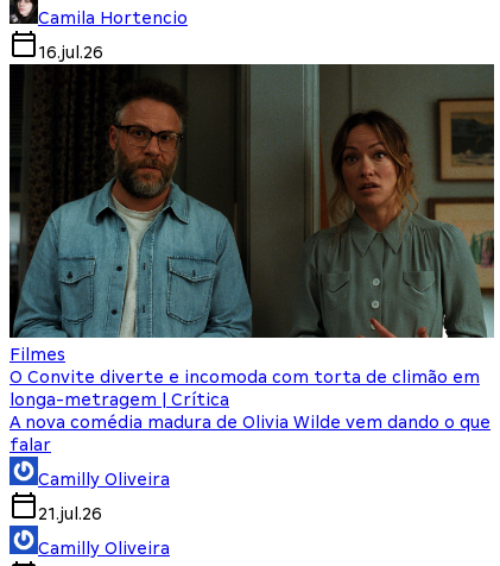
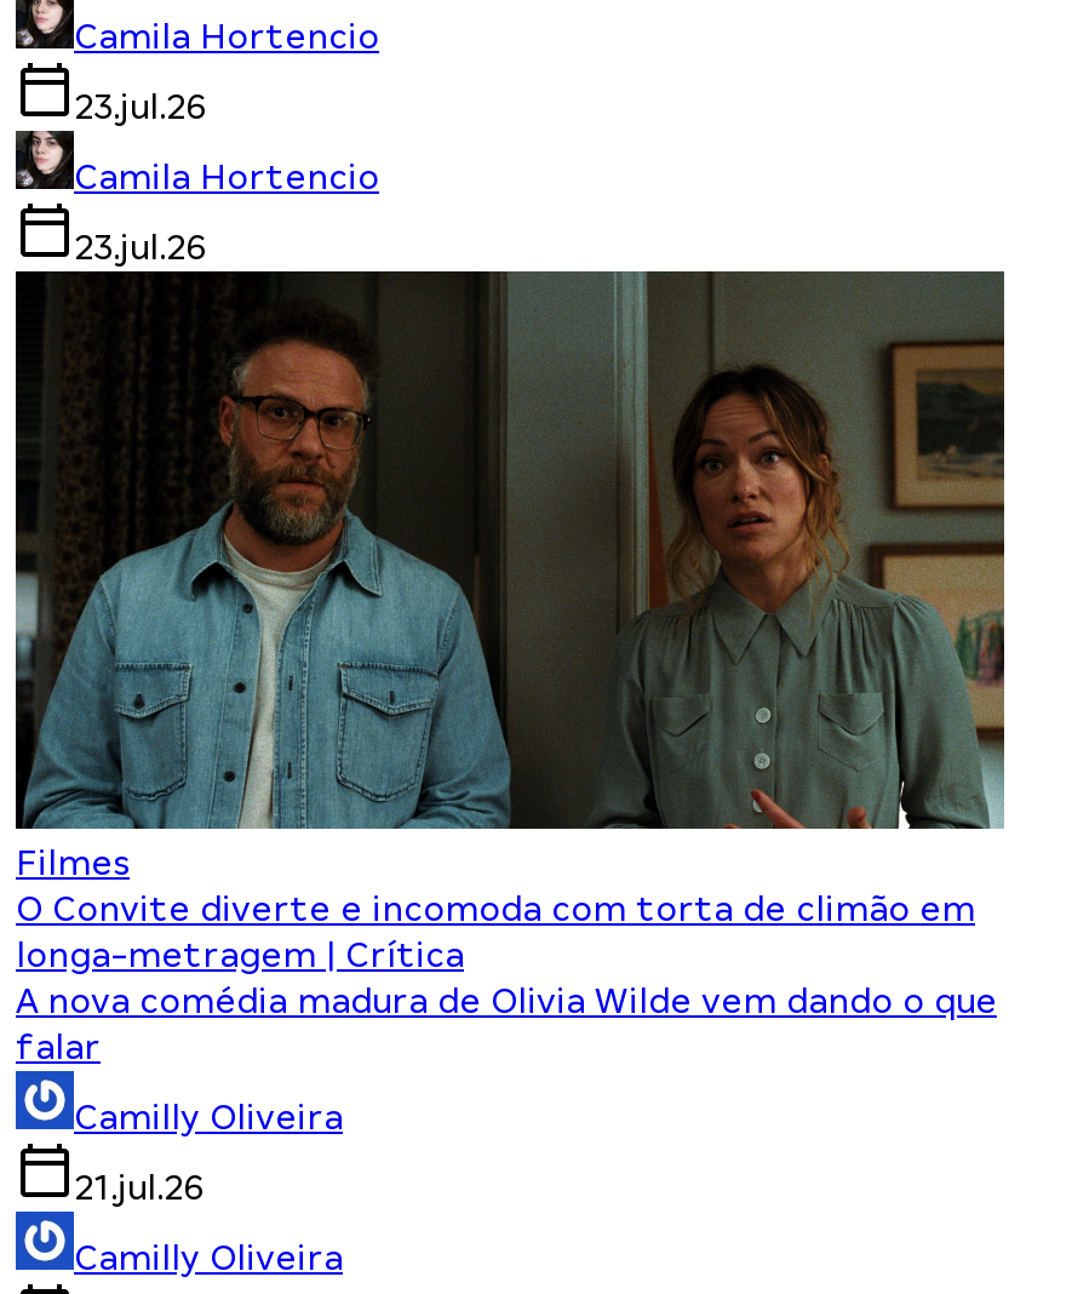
[38,43,103,62] 16.jul.26 -> [74,87,379,267] 23.jul.26 | Camila Hortencio | 23.jul.26

